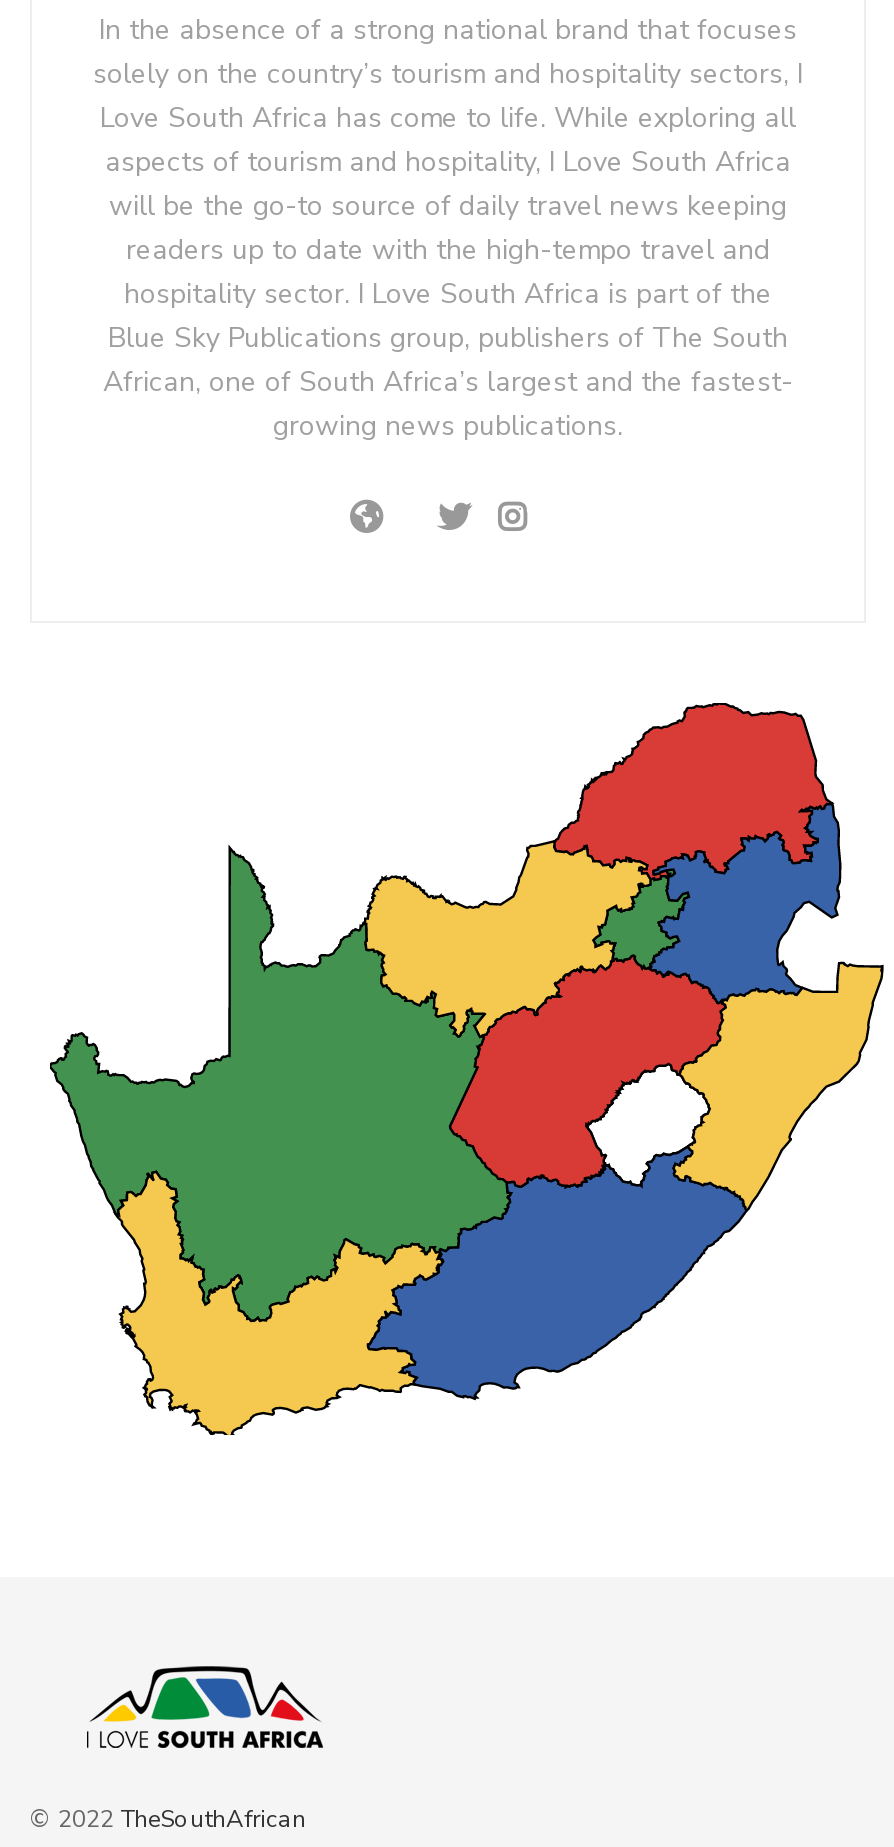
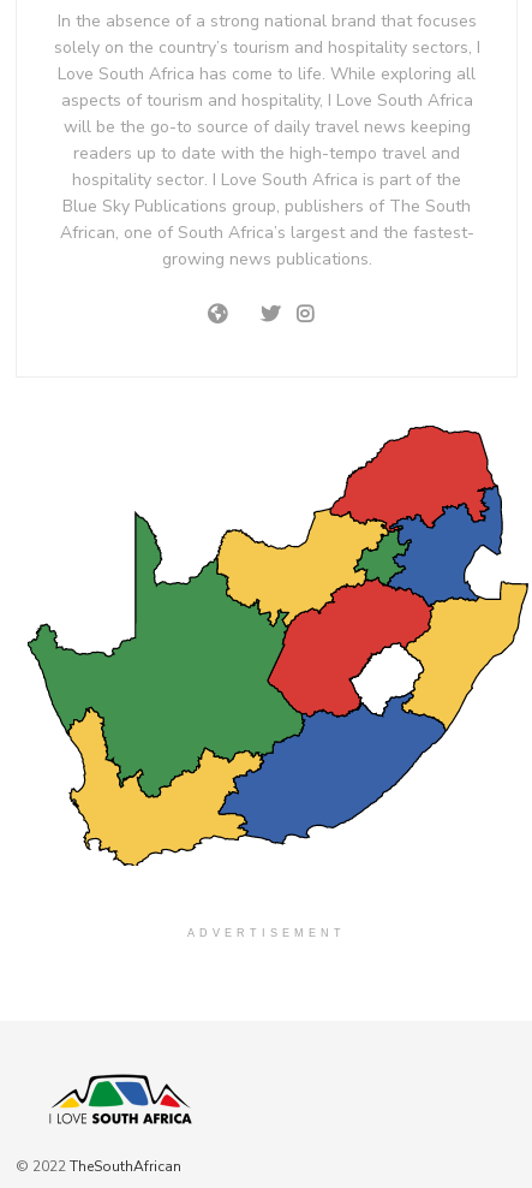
none -> [187,928,346,940] ADVERTISEMENT

